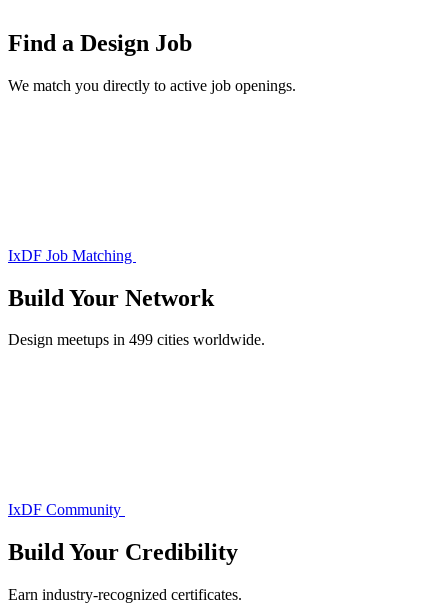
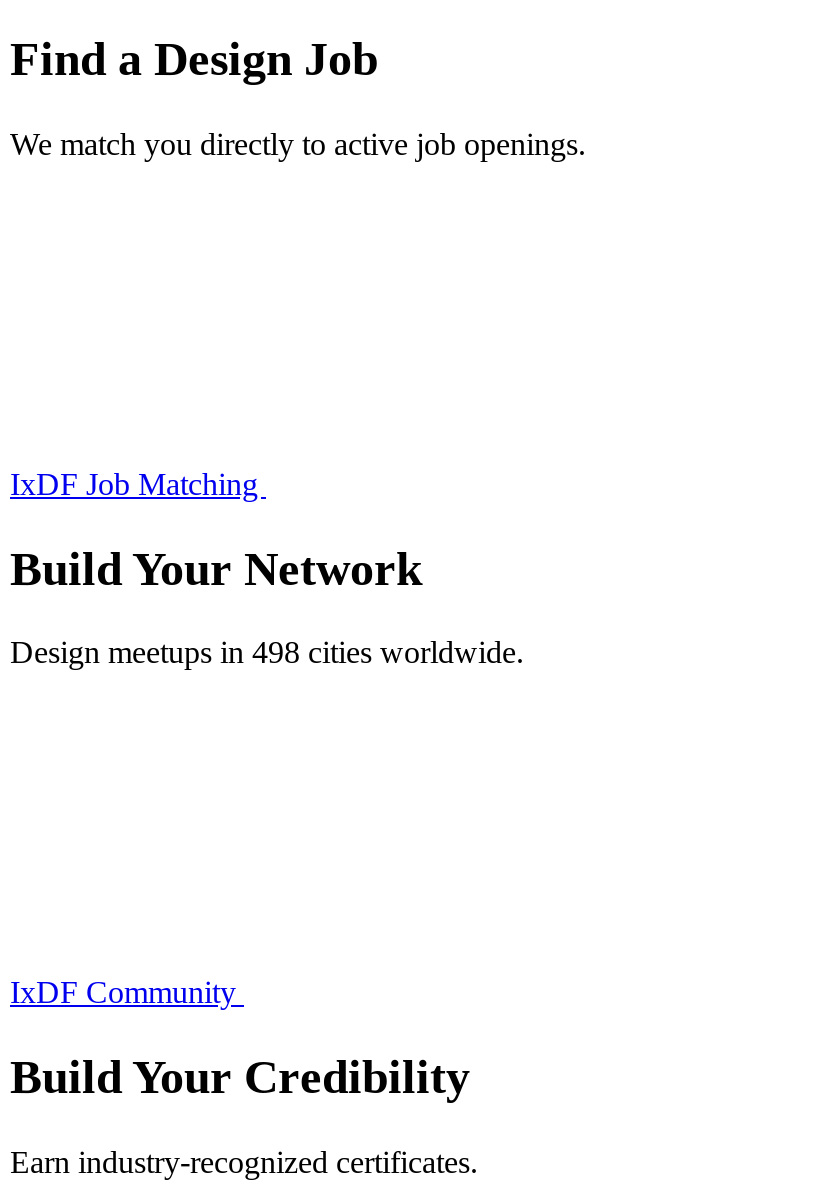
[8,331,265,348] Design meetups in 499 cities worldwide. -> [10,636,524,670] Design meetups in 498 cities worldwide.

